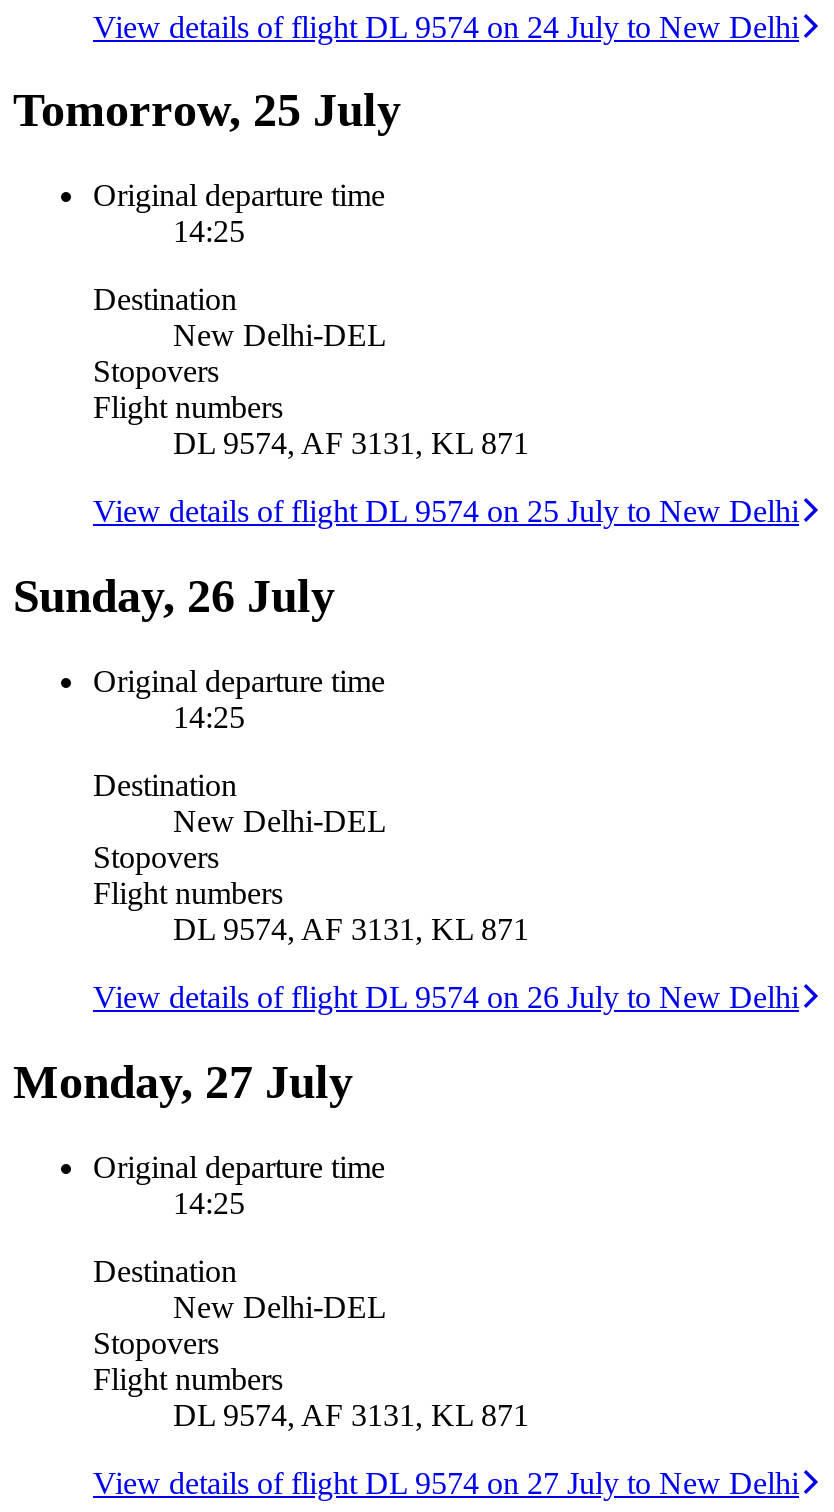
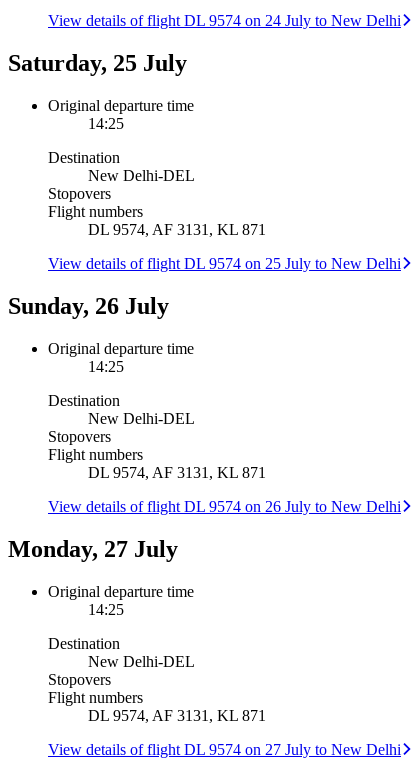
[13,85,401,137] Tomorrow, 25 July -> [8,50,187,76] Saturday, 25 July

